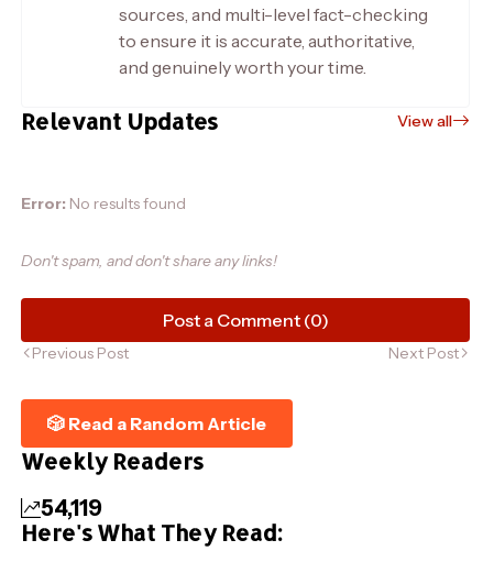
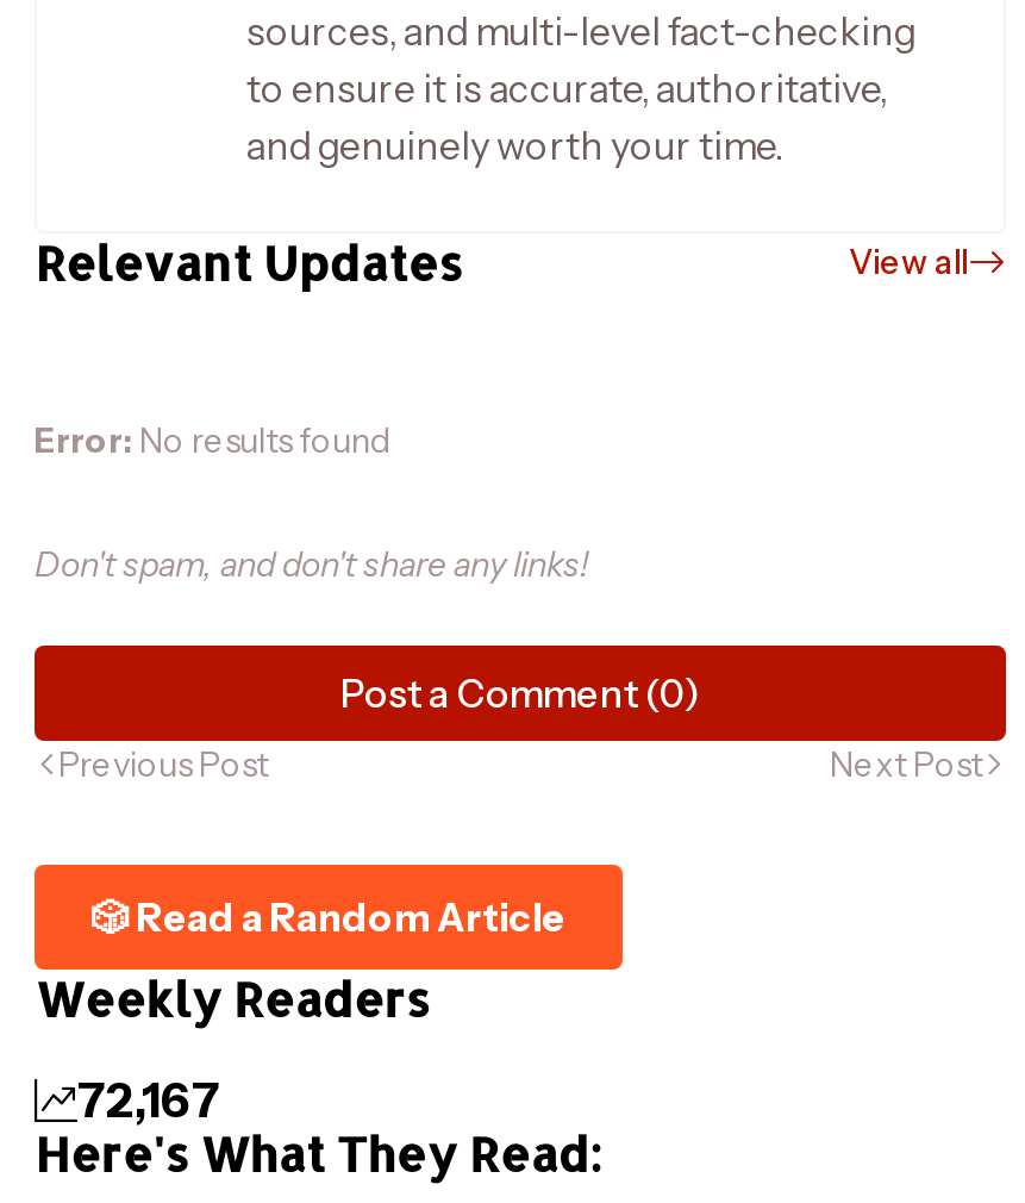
[41,495,102,521] 54,119 -> [77,1072,220,1129] 72,167

